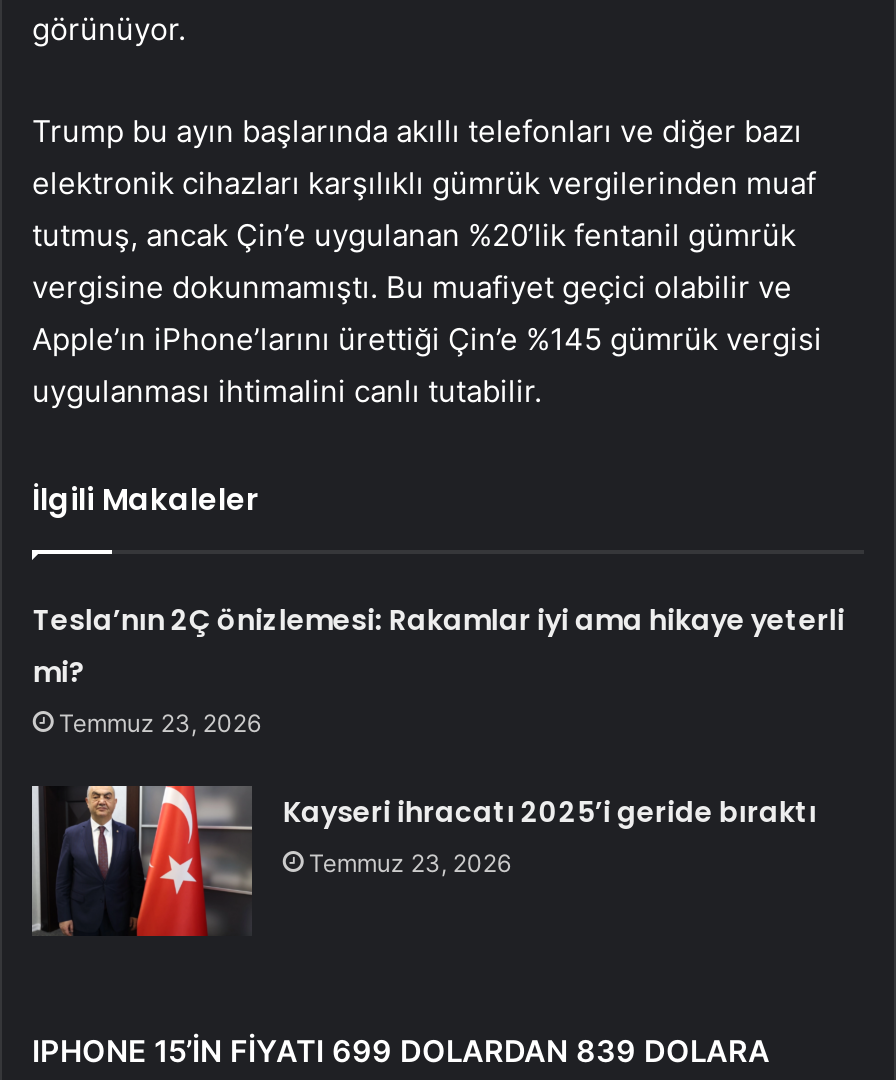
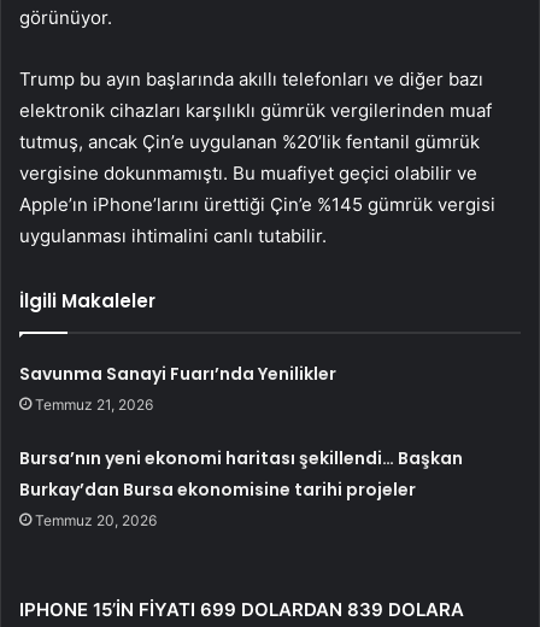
[33,600,845,738] Tesla’nın 2Ç önizlemesi: Rakamlar iyi ama hikaye yeterli | mi? | Temmuz 23, 2026 -> [20,362,337,414] Savunma Sanayi Fuarı’nda Yenilikler | Temmuz 21, 2026
[283,792,817,878] Kayseri ihracatı 2025’i geride bıraktı | Temmuz 23, 2026 -> [20,446,463,529] Bursa’nın yeni ekonomi haritası şekillendi… Başkan | Burkay’dan Bursa ekonomisine tarihi projeler | Temmuz 20, 2026

